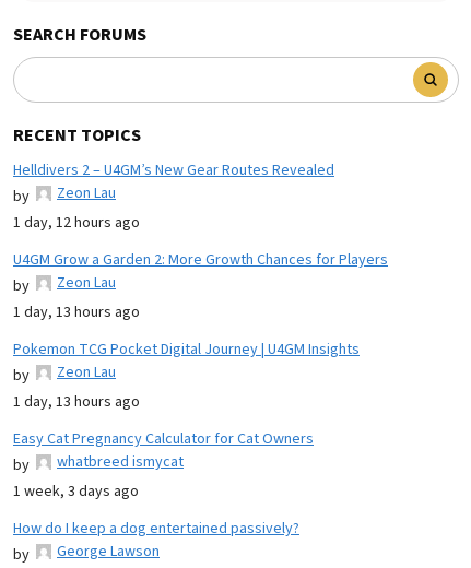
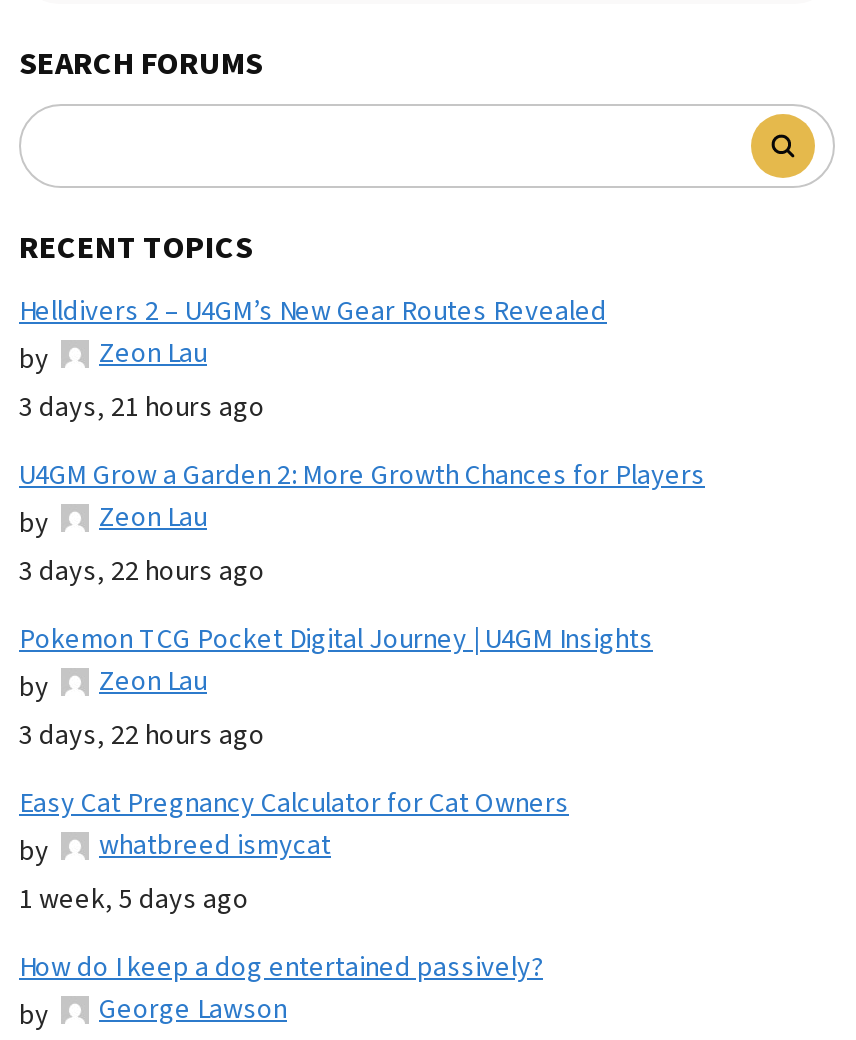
[13,212,140,233] 1 day, 12 hours ago -> [19,387,265,427] 3 days, 21 hours ago
[13,301,140,323] 1 day, 13 hours ago -> [19,551,265,591] 3 days, 22 hours ago
[13,391,140,413] 1 day, 13 hours ago -> [19,715,265,755] 3 days, 22 hours ago
[13,480,139,502] 1 week, 3 days ago -> [19,879,249,919] 1 week, 5 days ago

